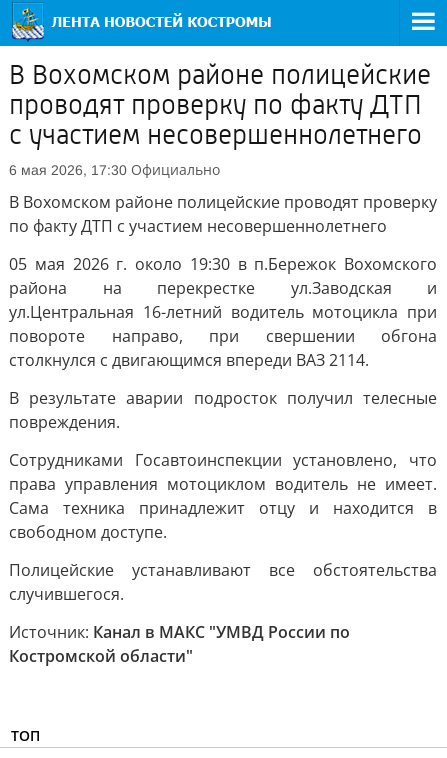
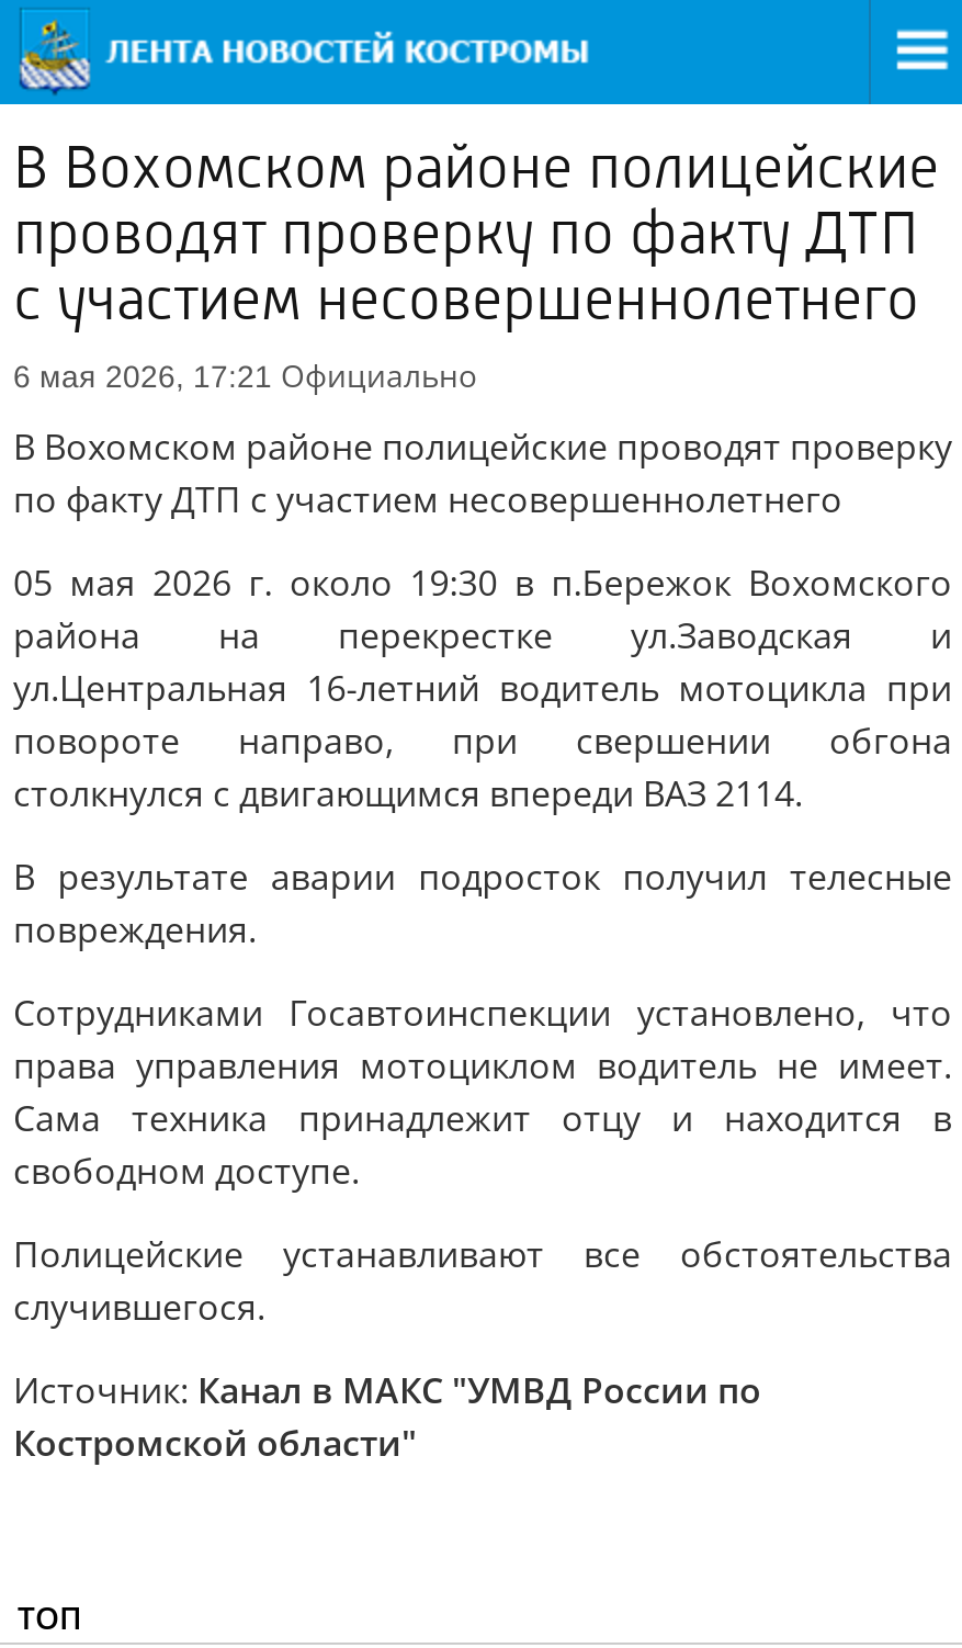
[9,160,220,179] 6 мая 2026, 17:30 Официально -> [13,354,476,396] 6 мая 2026, 17:21 Официально

